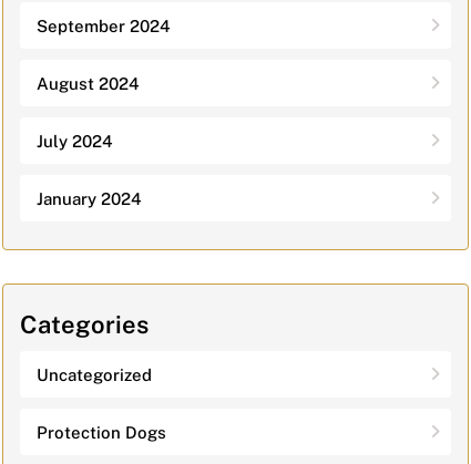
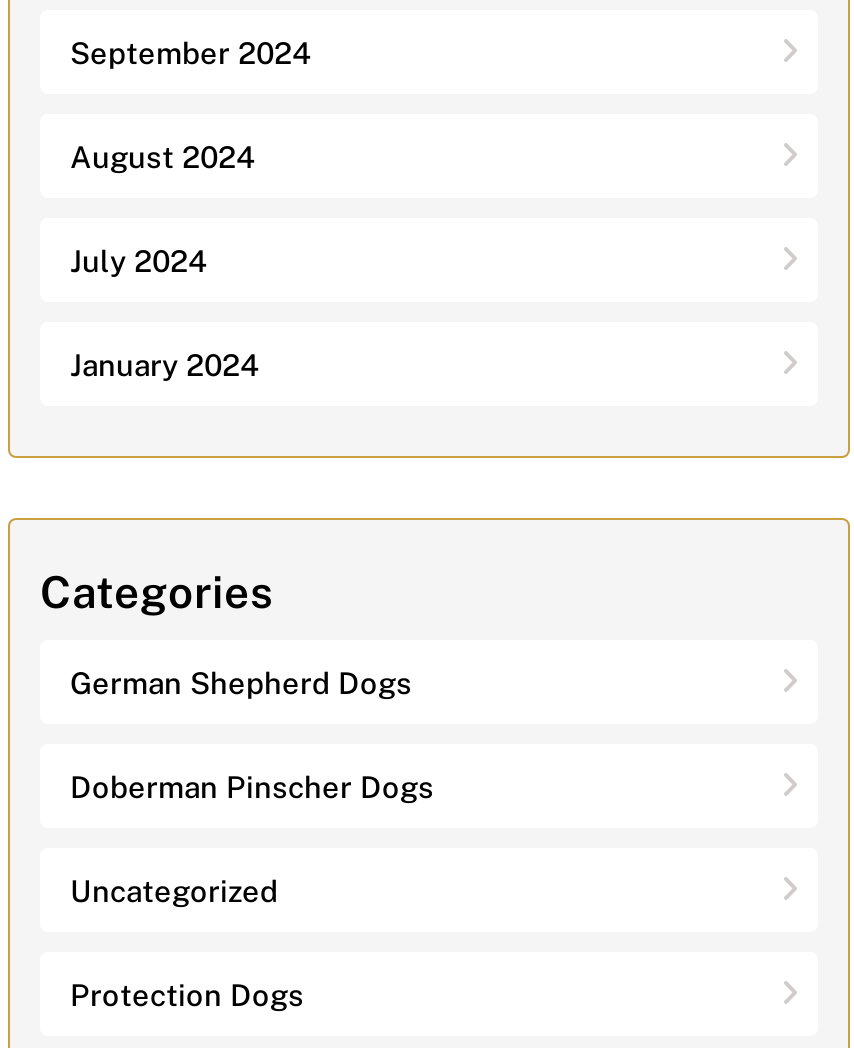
none -> [70,661,434,805] German Shepherd Dogs | Doberman Pinscher Dogs

